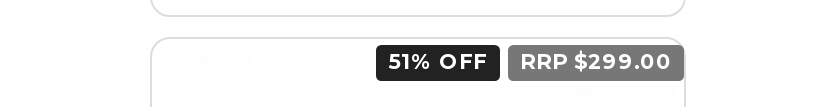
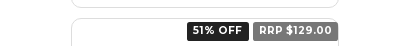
[389,49,672,75] 51% OFF RRP $299.00 -> [193,24,332,37] 51% OFF RRP $129.00

